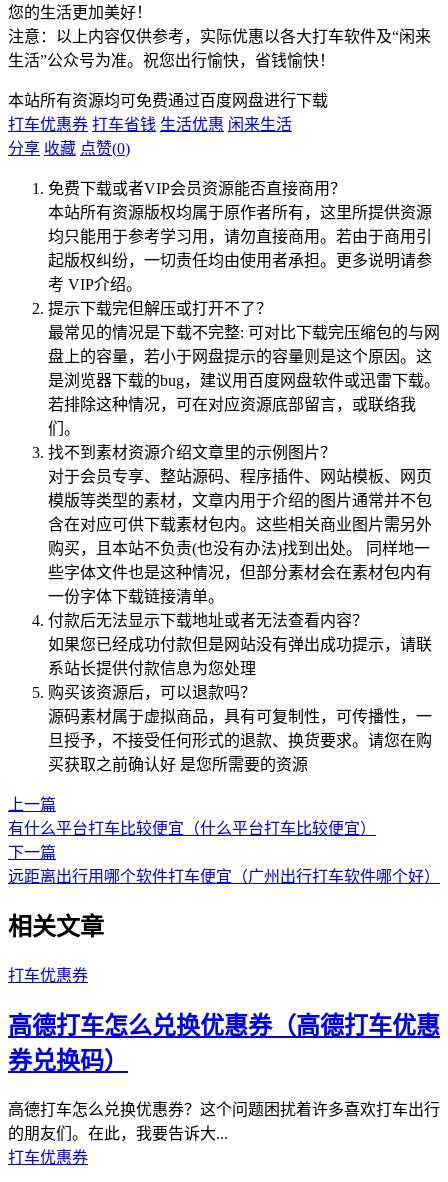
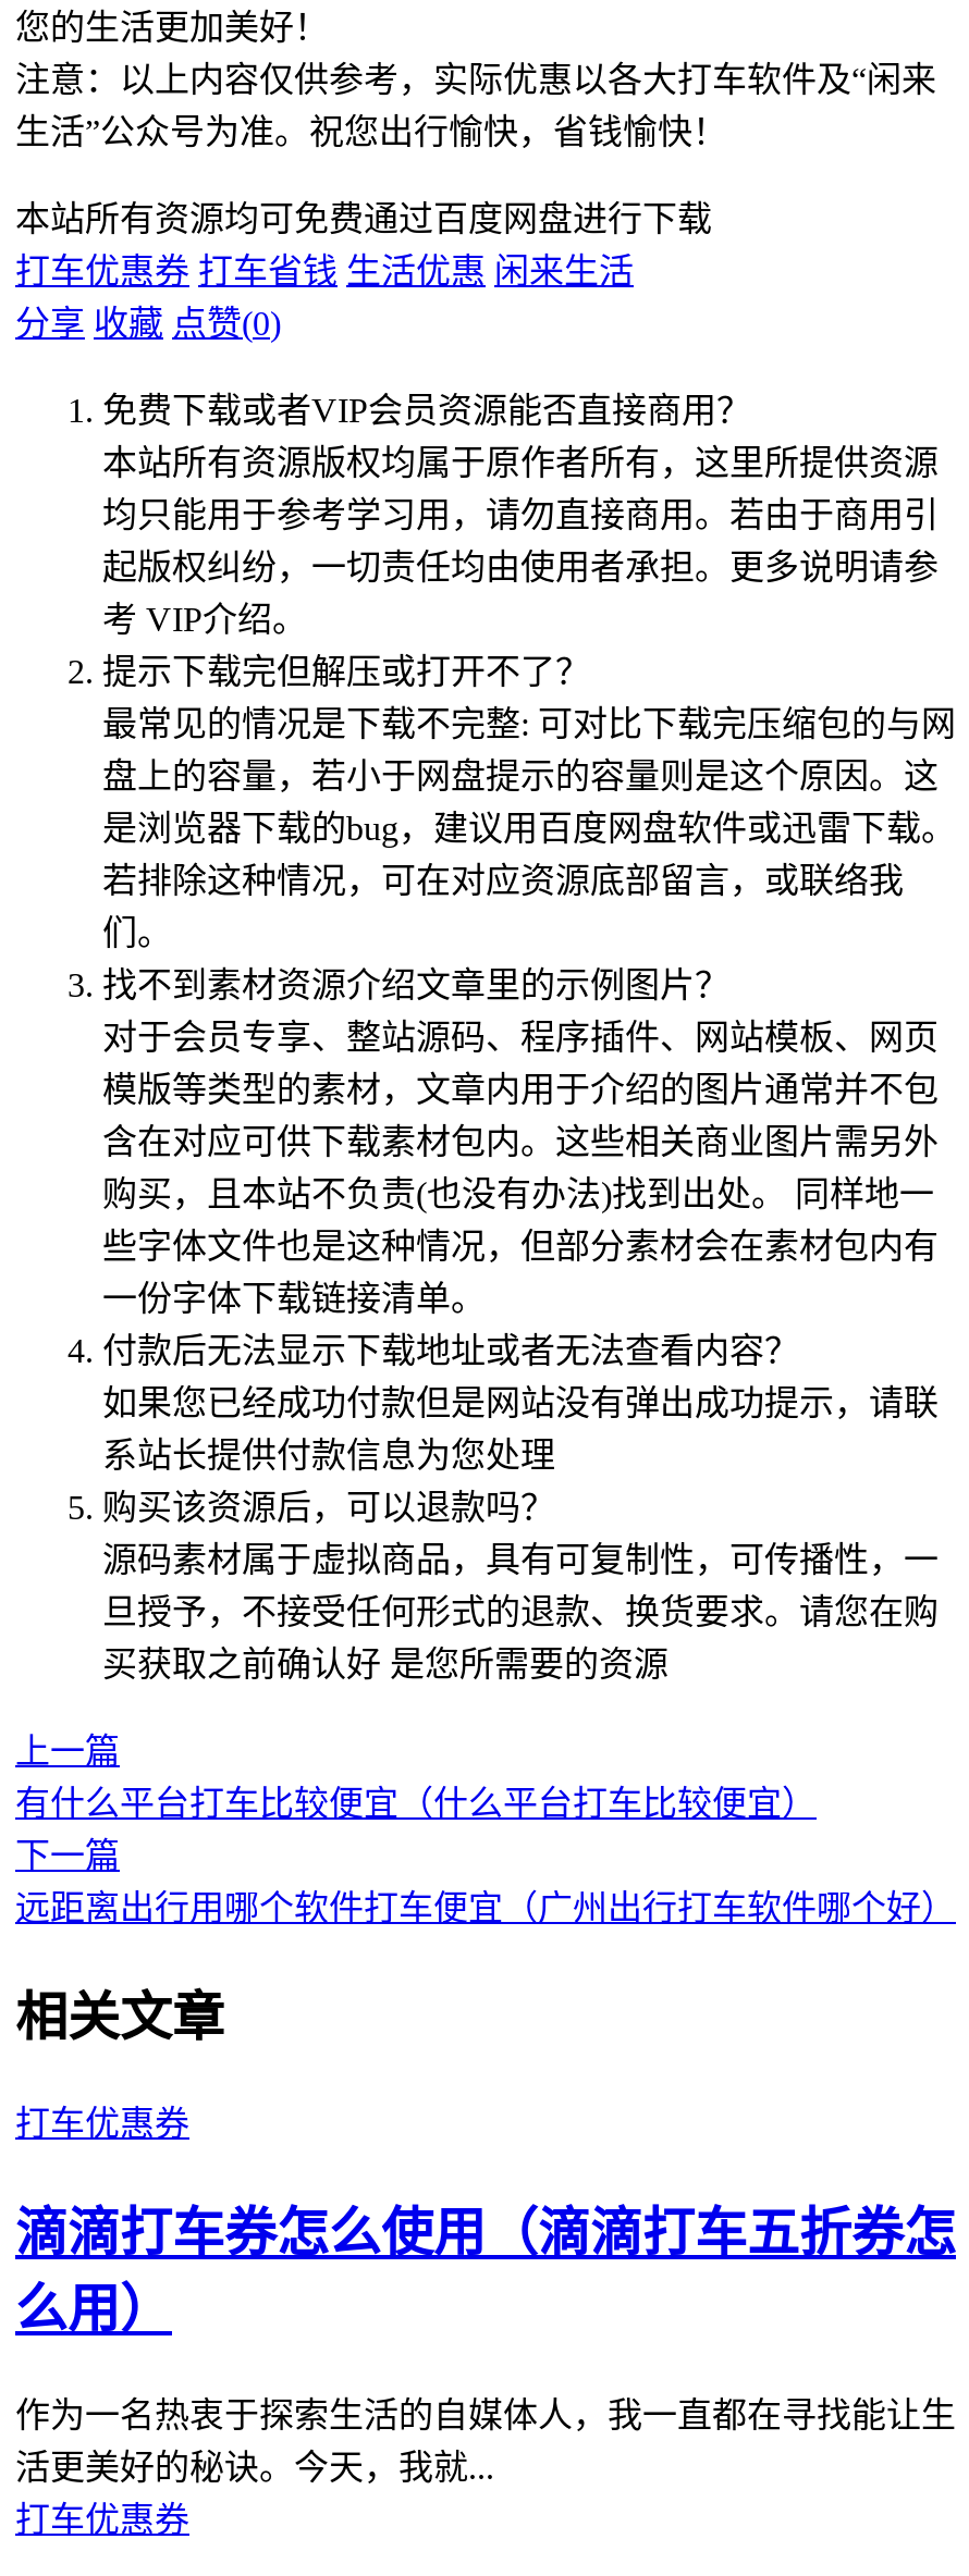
[8,1013,440,1074] 高德打车怎么兑换优惠券（高德打车优惠 | 券兑换码） -> [15,2204,956,2337] 滴滴打车券怎么使用（滴滴打车五折券怎 | 么用）
[8,1100,440,1141] 高德打车怎么兑换优惠券？这个问题困扰着许多喜欢打车出行 | 的朋友们。在此，我要告诉大... -> [15,2395,956,2485] 作为一名热衷于探索生活的自媒体人，我一直都在寻找能让生 | 活更美好的秘诀。今天，我就...

